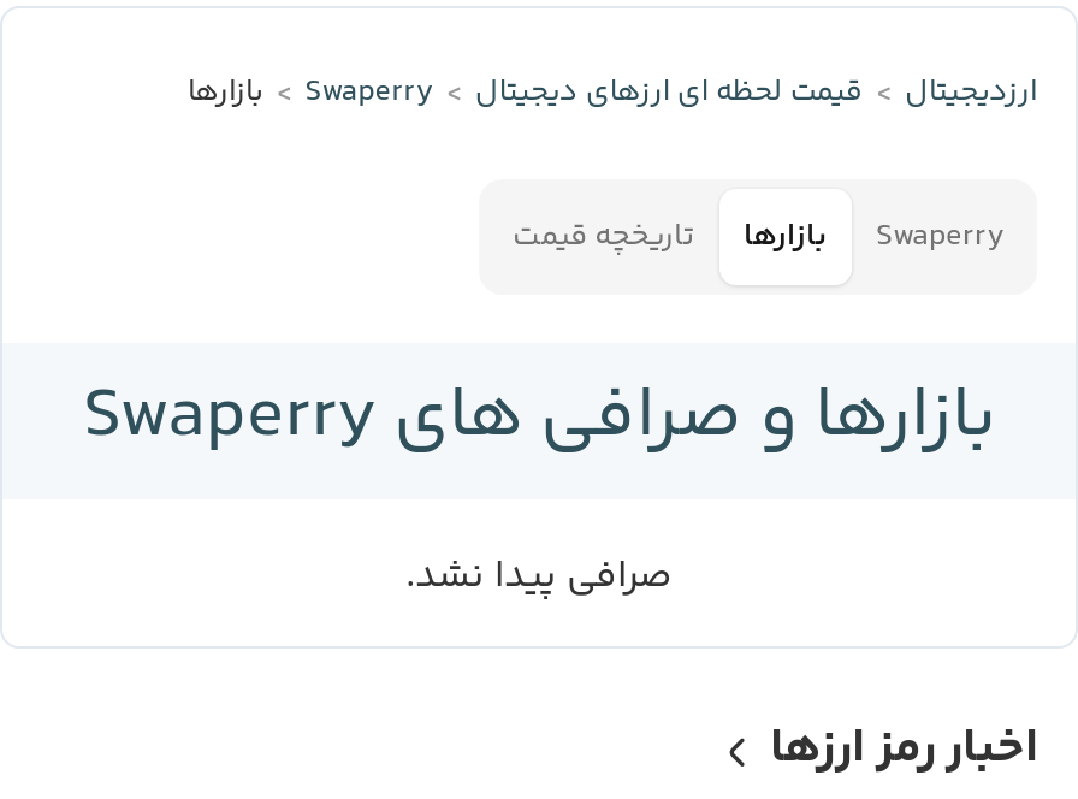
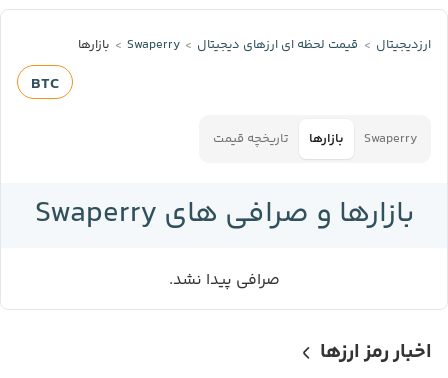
none -> [31,72,59,97] BTC

